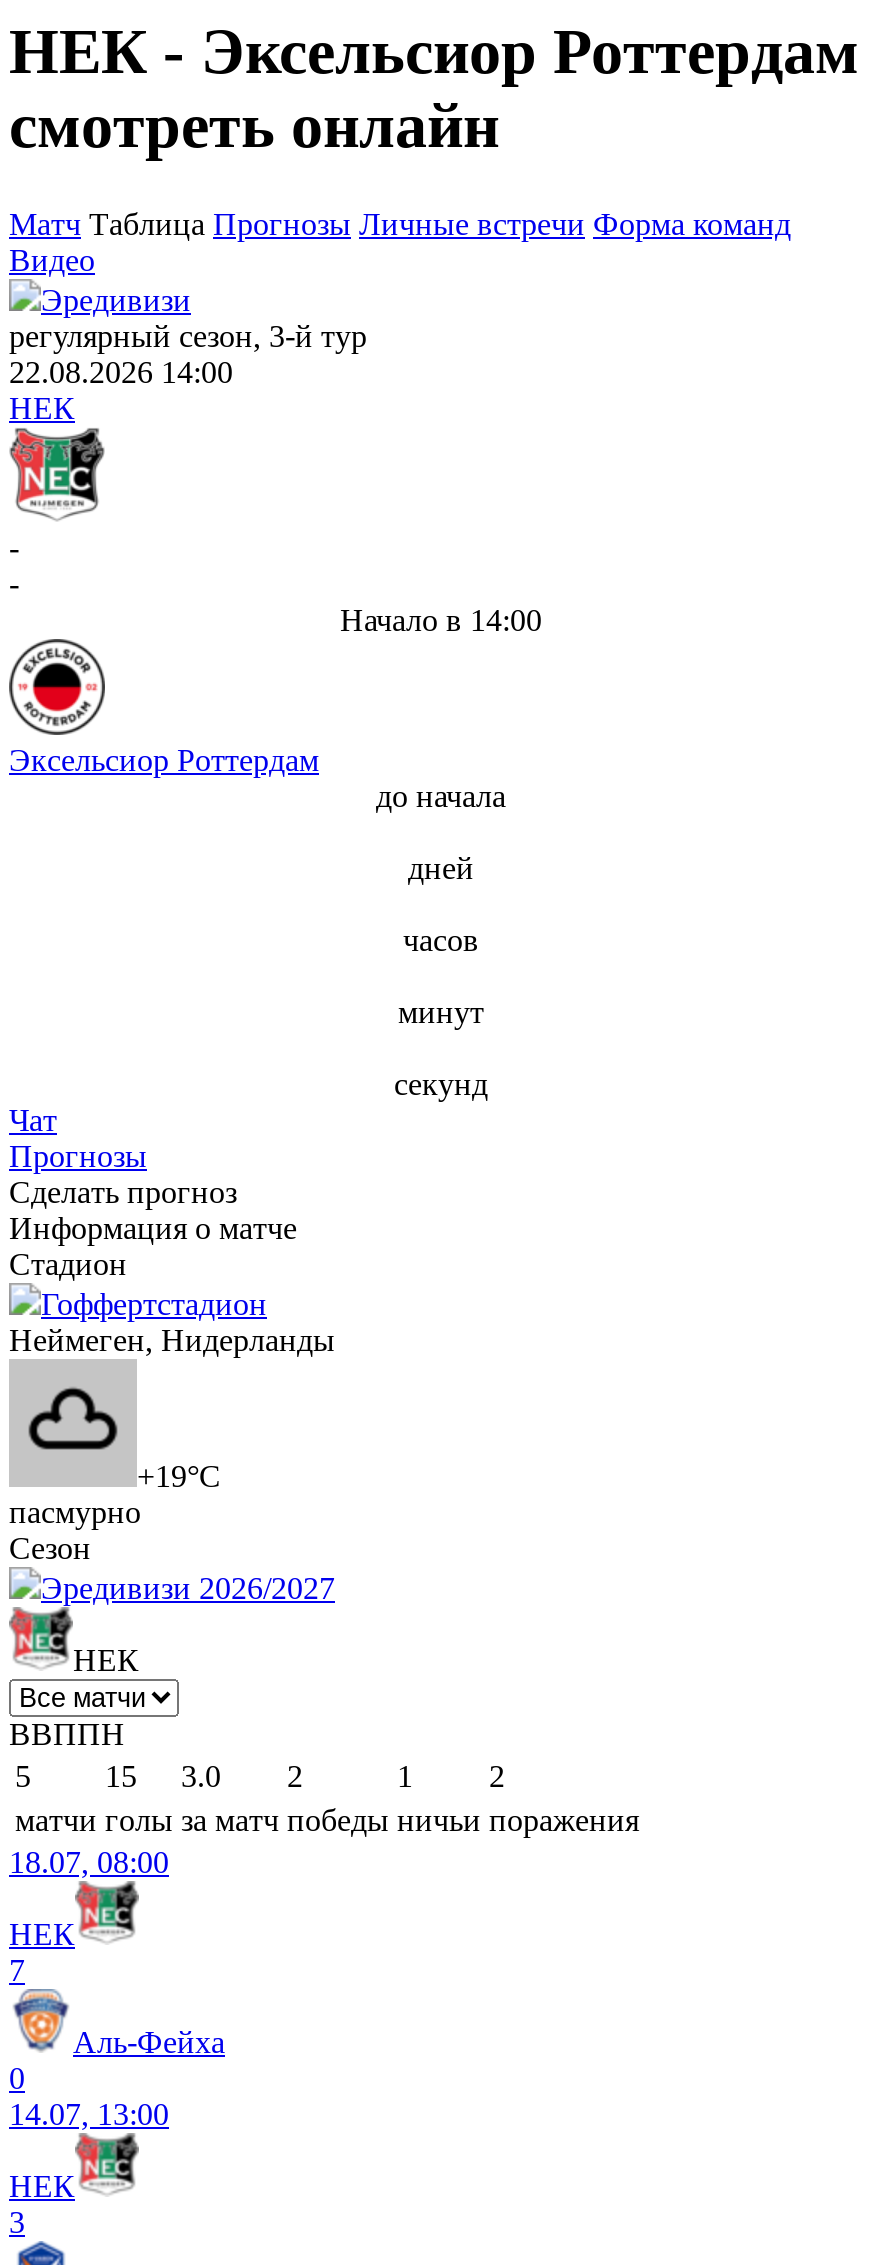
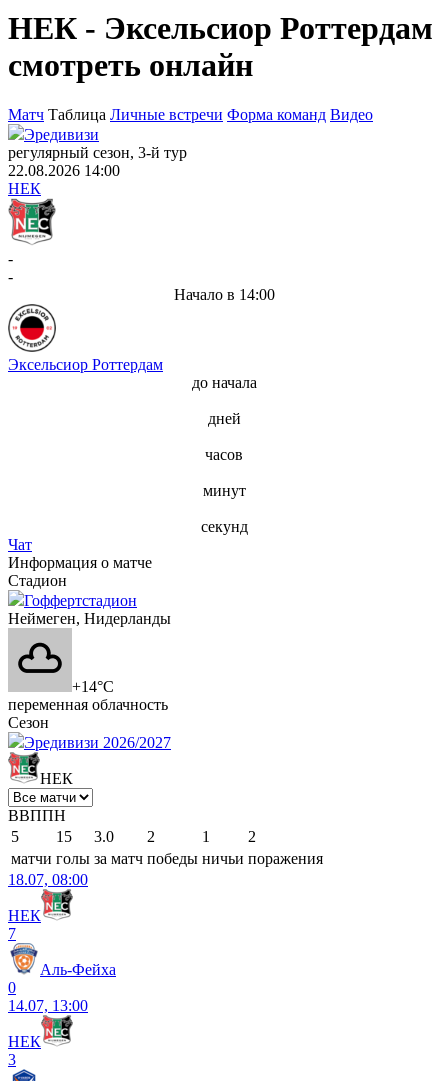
[9,207,791,277] Матч Таблица Прогнозы Личные встречи Форма команд | Видео -> [8,106,373,123] Матч Таблица Личные встречи Форма команд Видео
[9,1139,237,1209] Прогнозы | Сделать прогноз -> none
[9,1459,221,1529] +19°C | пасмурно -> [8,678,168,713] +14°C | переменная облачность

